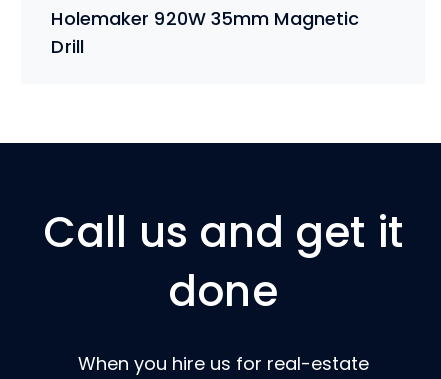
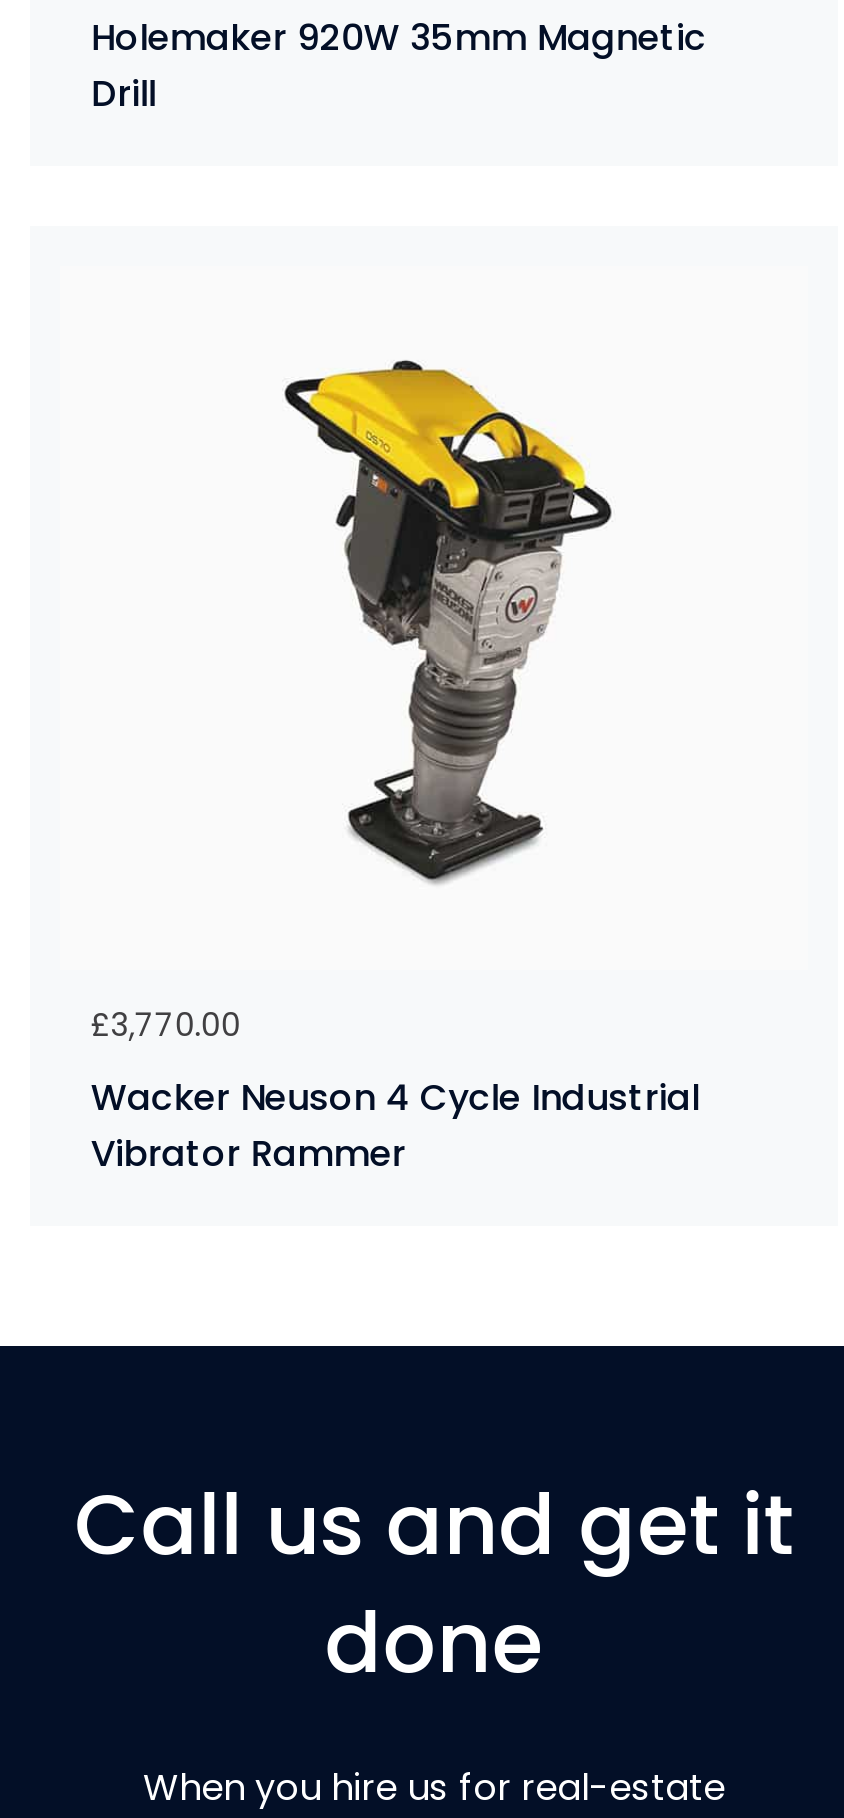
none -> [91,1072,699,1178] Wacker Neuson 4 Cycle Industrial | Vibrator Rammer
none -> [91,1002,241,1048] £3,770.00
none -> [282,358,614,884] [image]

